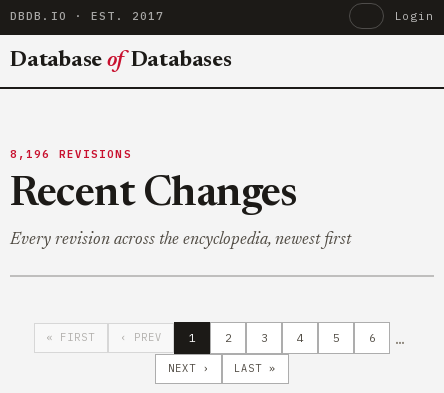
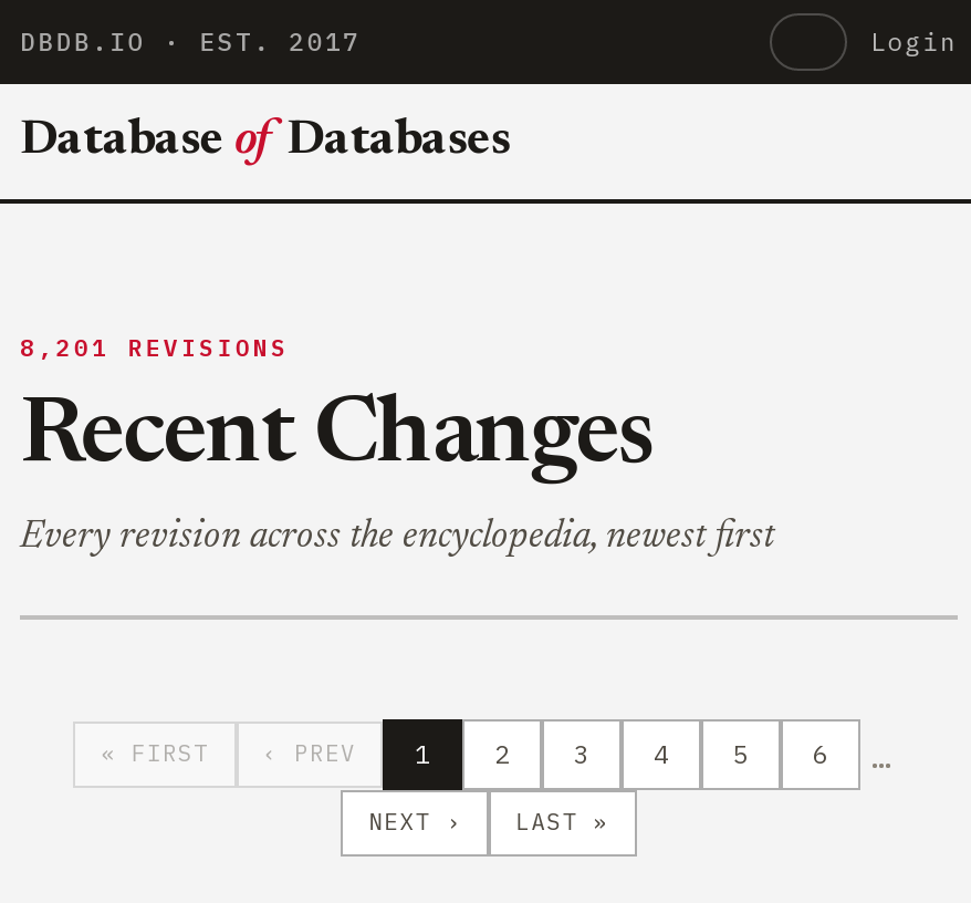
[10,147,132,161] 8,196 REVISIONS -> [20,332,289,363] 8,201 REVISIONS

